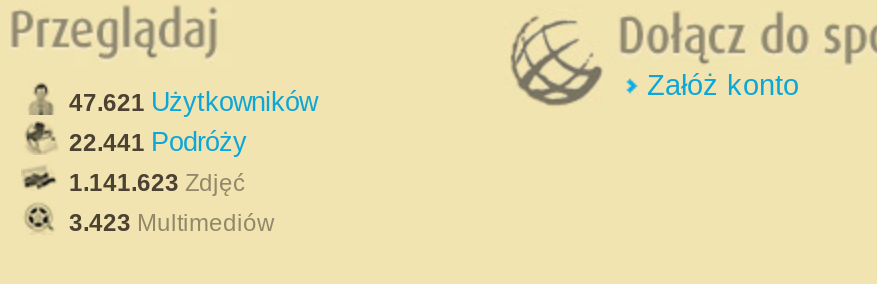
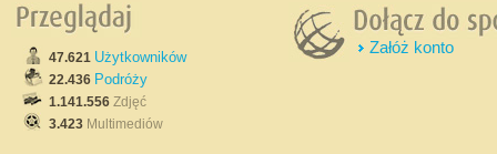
[69,127,247,157] 22.441 Podróży -> [49,71,148,88] 22.436 Podróży
[69,169,245,197] 1.141.623 Zdjęć -> [49,94,146,110] 1.141.556 Zdjęć

